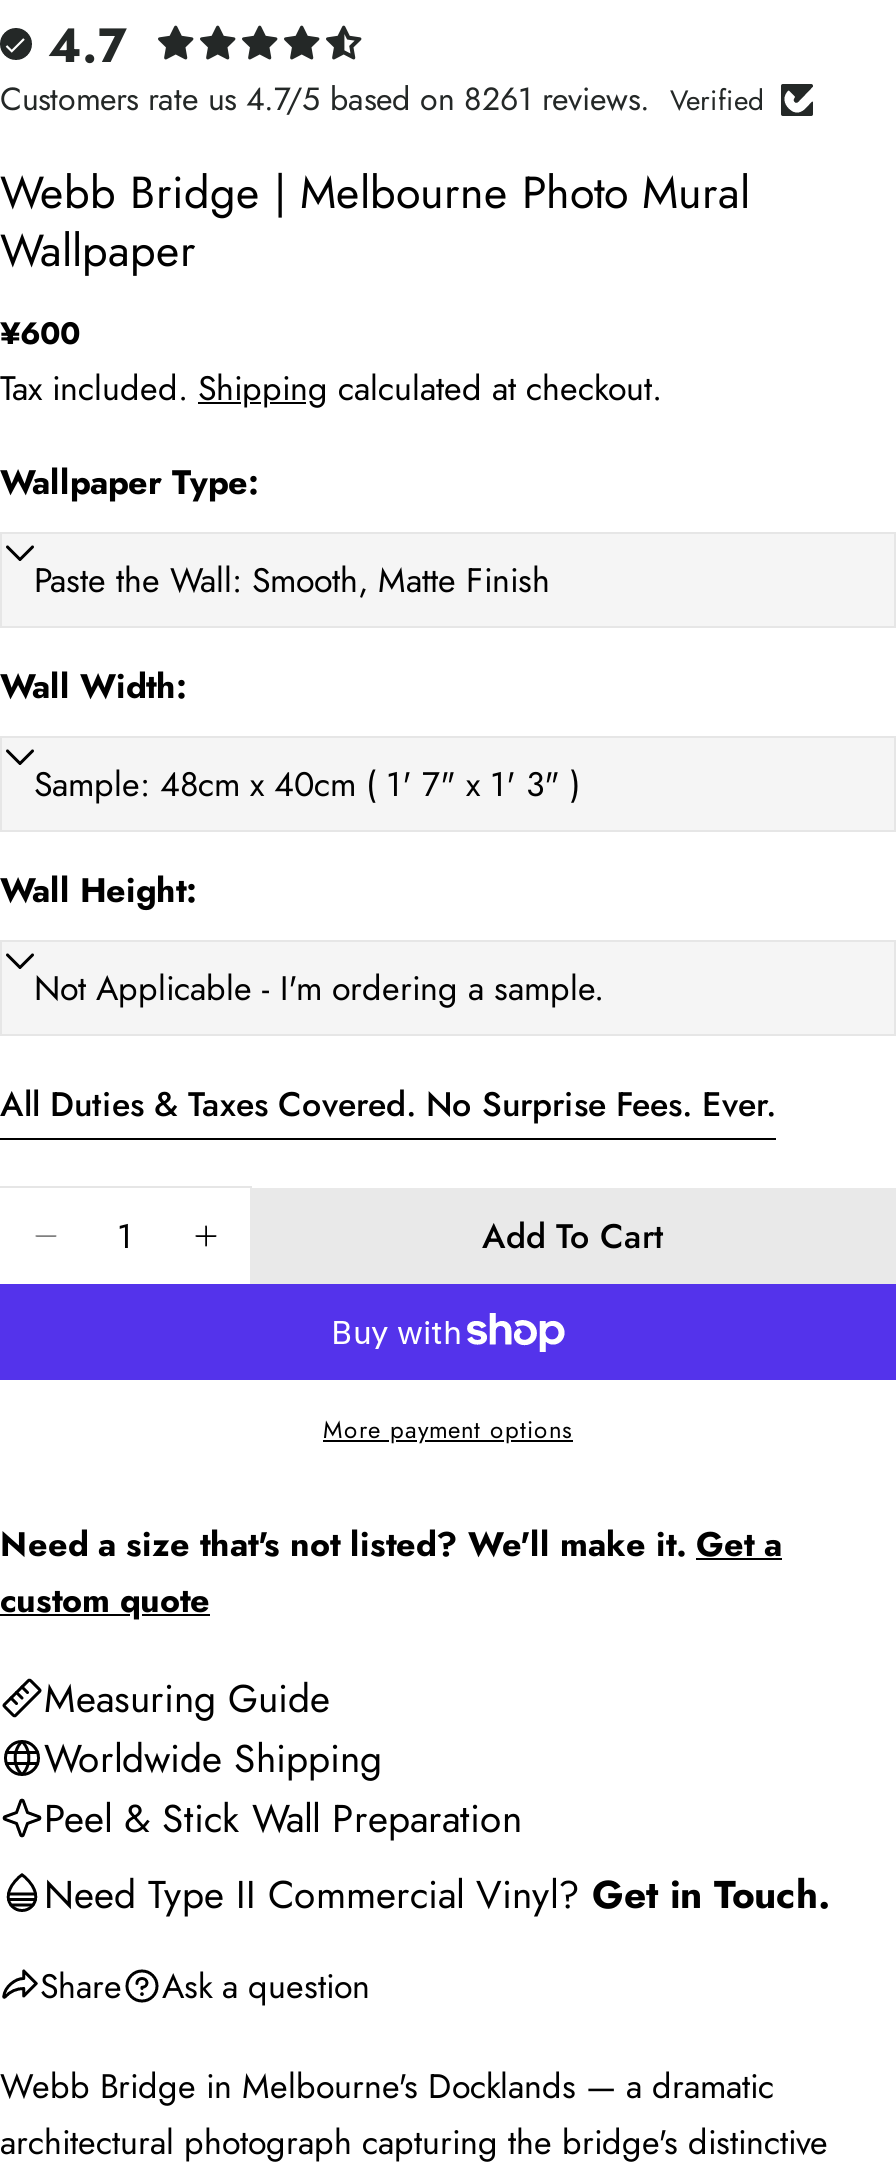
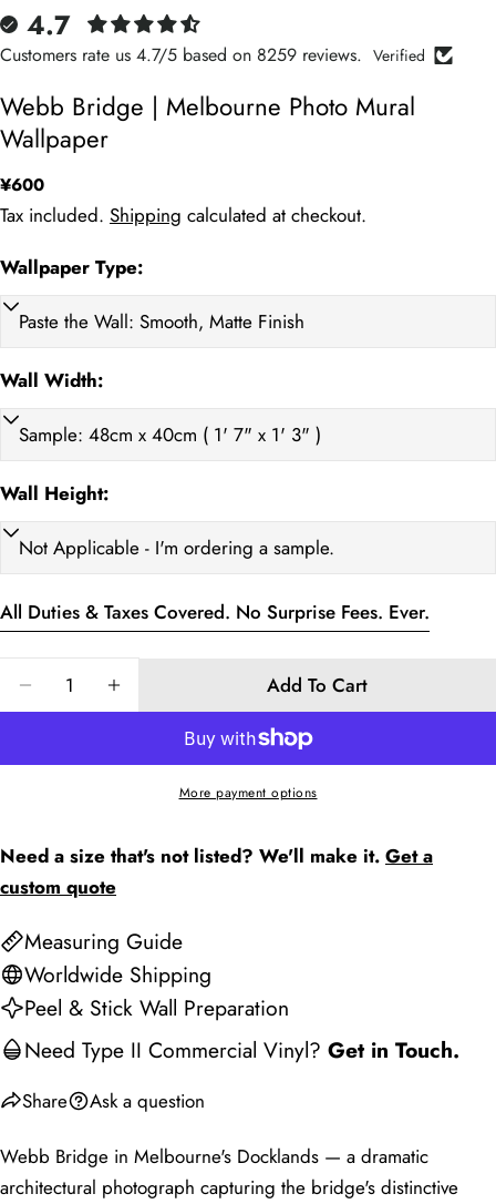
[0,76,764,122] Customers rate us 4.7/5 based on 8261 reviews. Verified -> [0,42,425,68] Customers rate us 4.7/5 based on 8259 reviews. Verified

